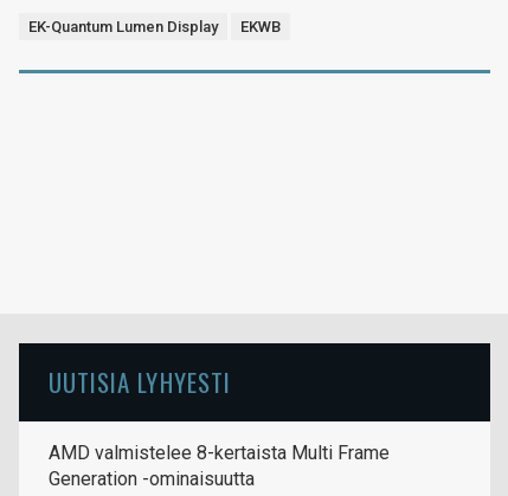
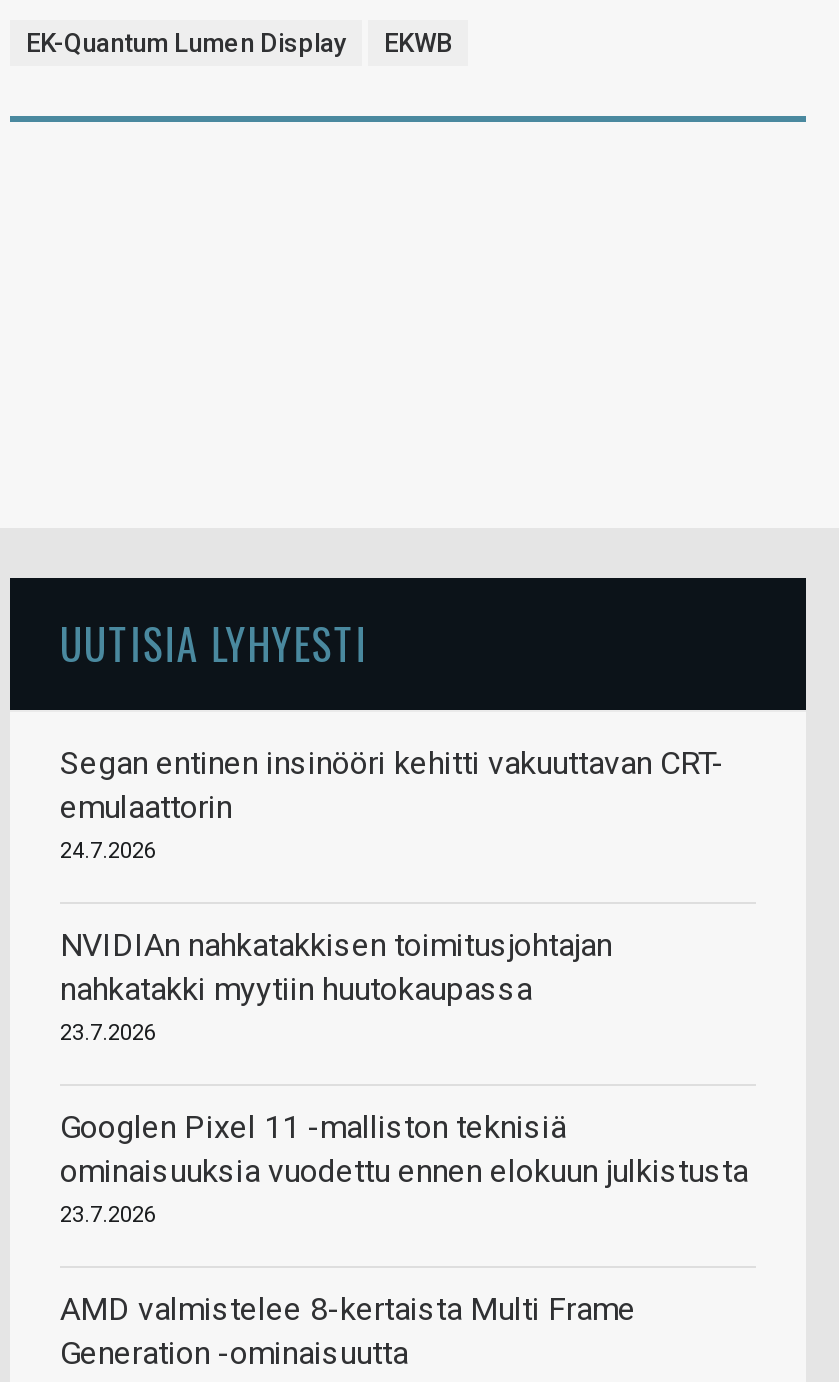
none -> [60,744,748,1228] Segan entinen insinööri kehitti vakuuttavan CRT- | emulaattorin | 24.7.2026 | NVIDIAn nahkatakkisen toimitusjohtajan | nahkatakki myytiin huutokaupassa | 23.7.2026 | Googlen Pixel 11 -malliston teknisiä | ominaisuuksia vuodettu ennen elokuun julkistusta | 23.7.2026

